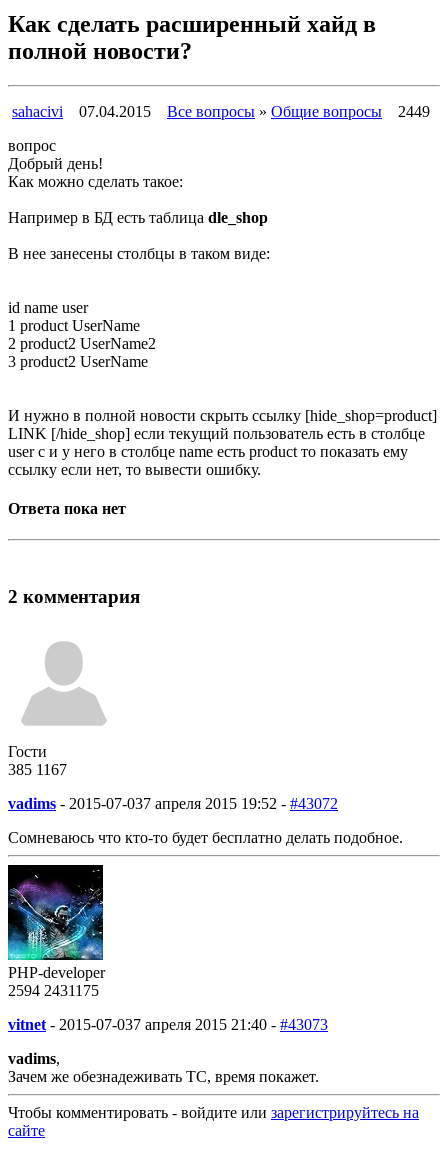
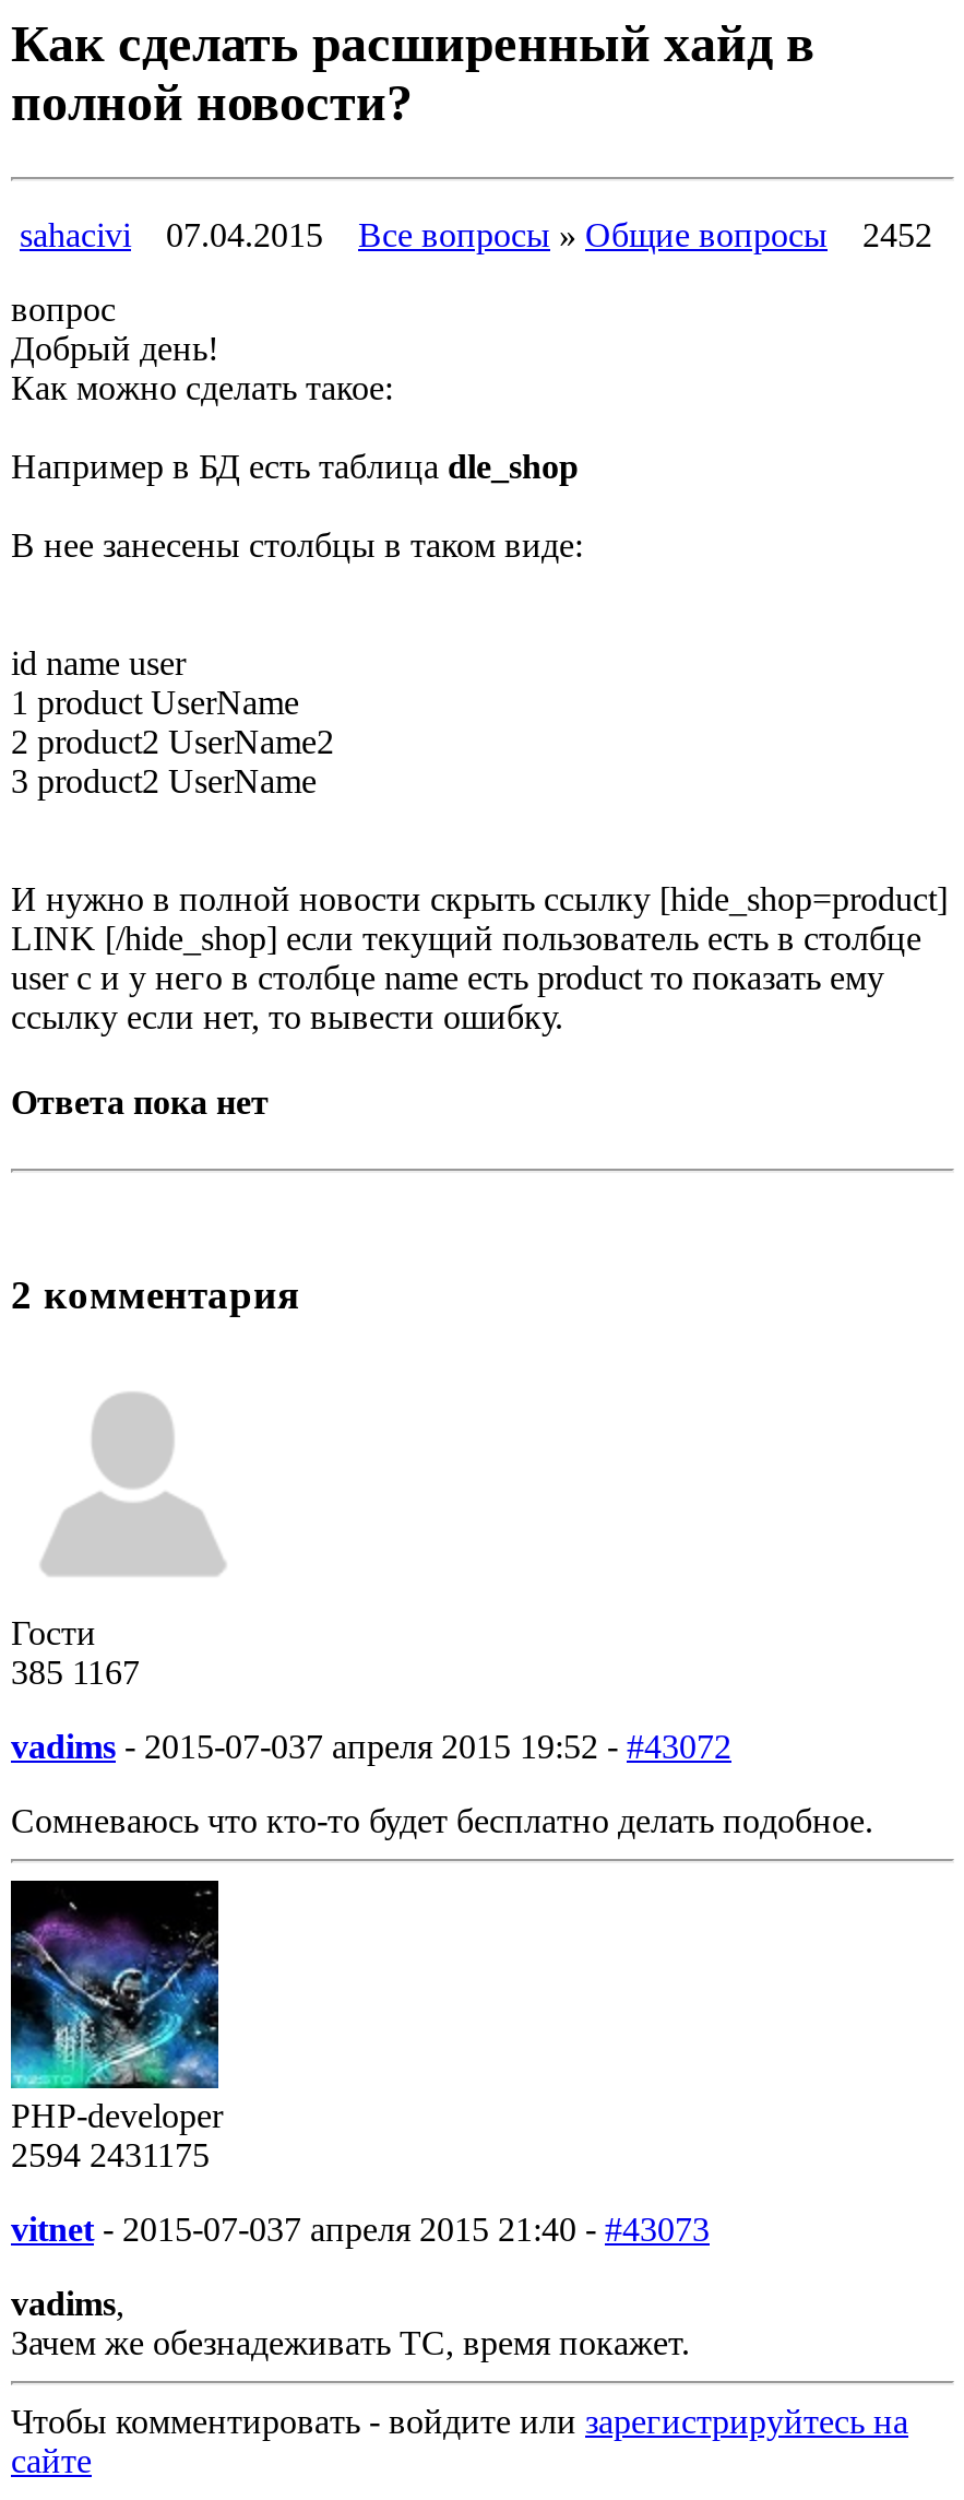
[12,103,430,120] sahacivi 07.04.2015 Все вопросы» Общие вопросы 2449 -> [20,216,932,253] sahacivi 07.04.2015 Все вопросы» Общие вопросы 2452

